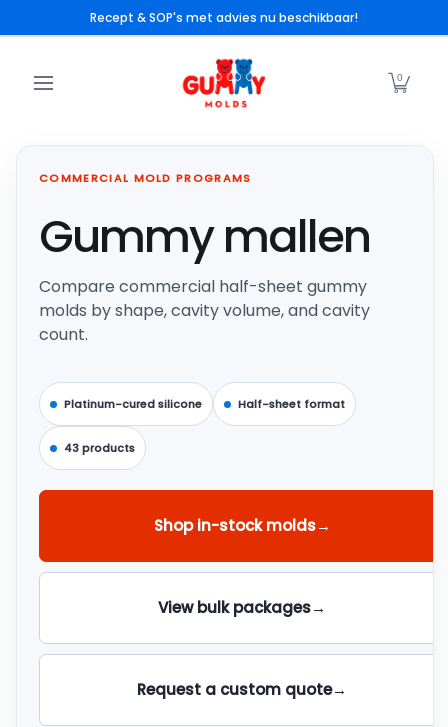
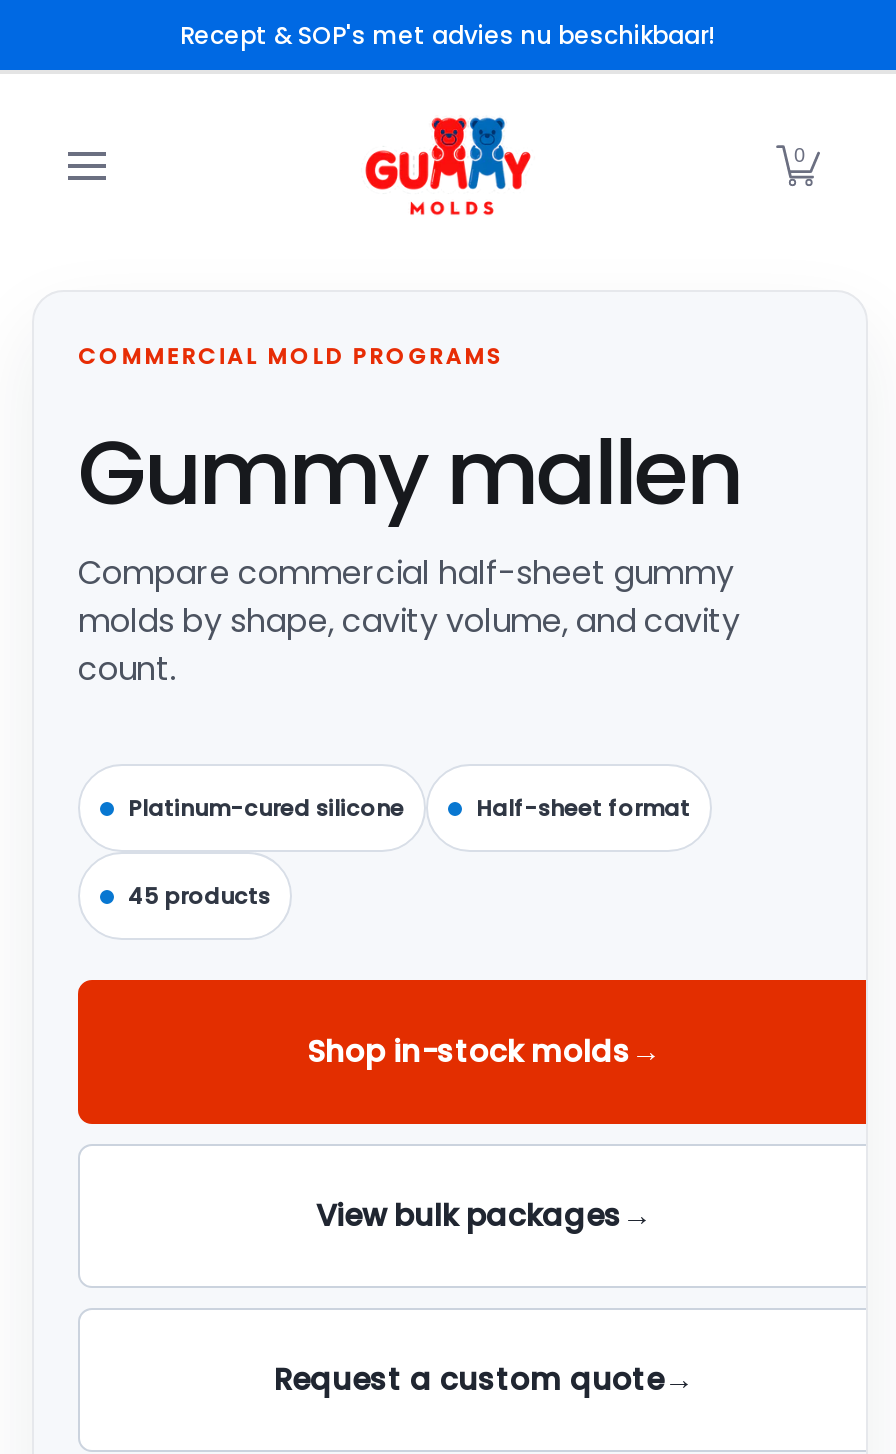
[64,439,135,455] 43 products -> [128,879,270,911] 45 products

